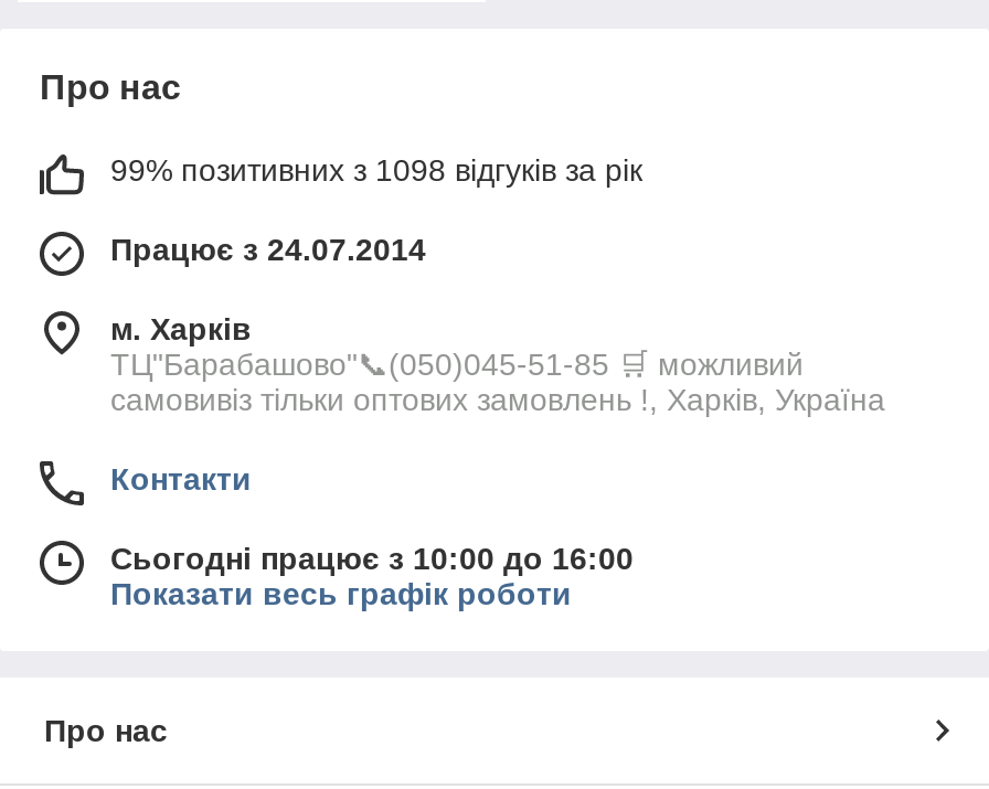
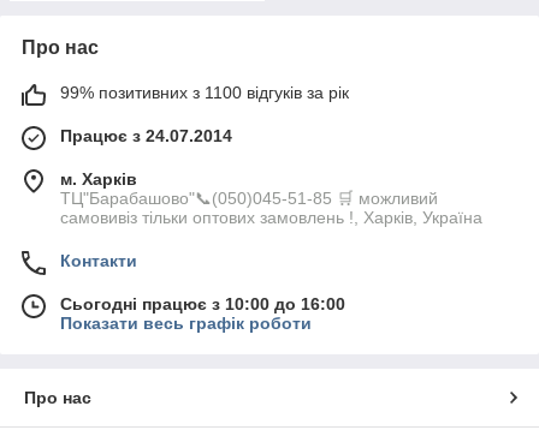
[110,151,642,187] 99% позитивних з 1098 відгуків за рік -> [60,82,349,102] 99% позитивних з 1100 відгуків за рік

